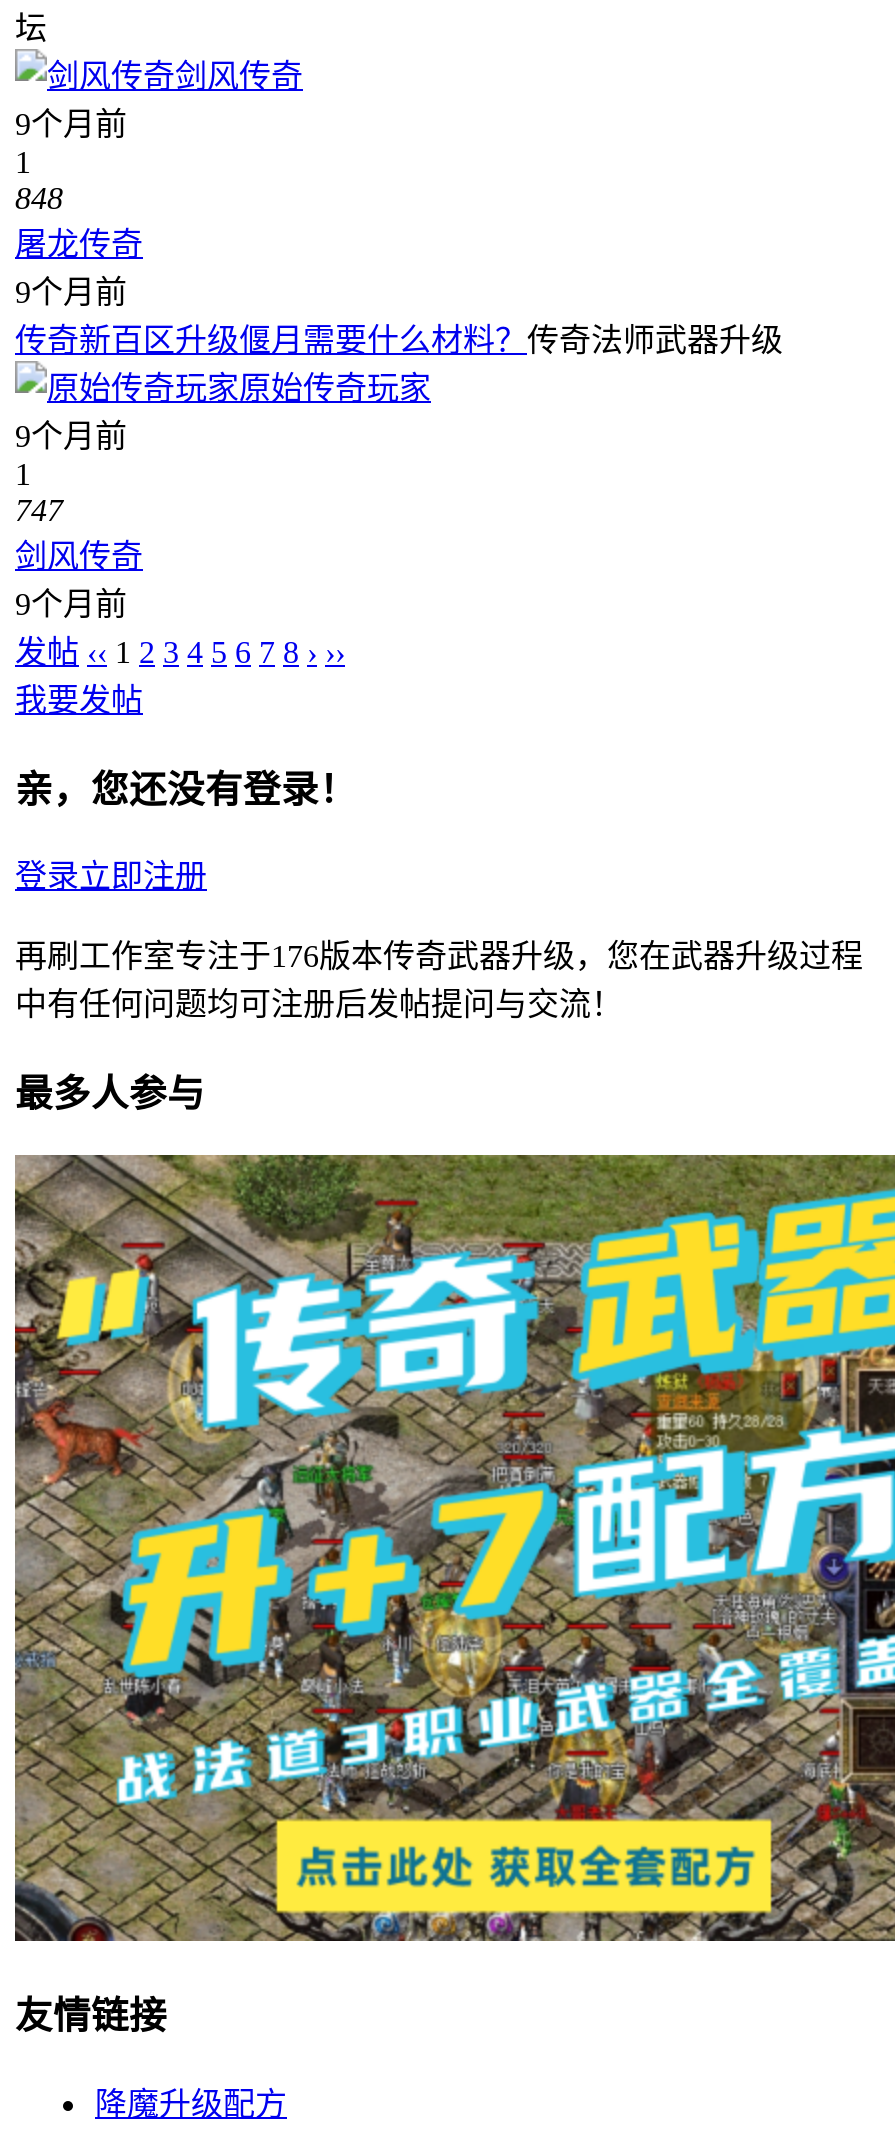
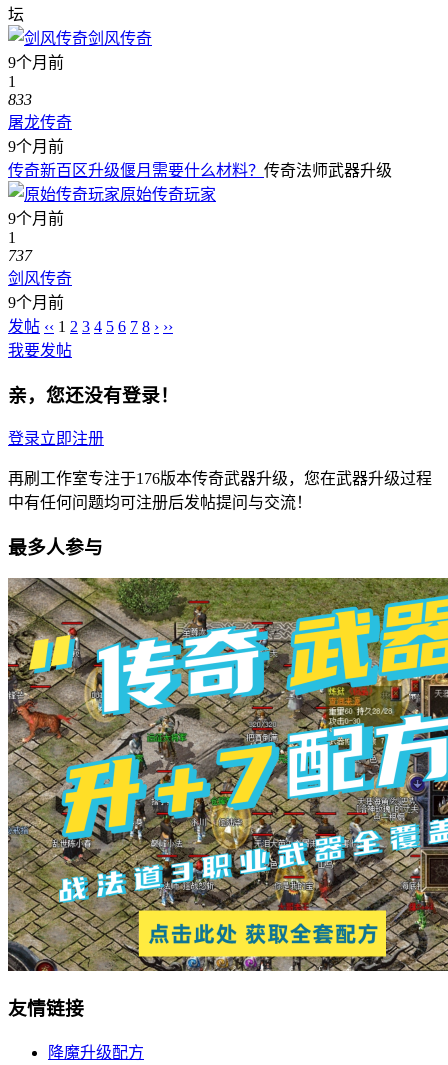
[15,181,63,215] 848 -> [8,91,32,108] 833
[15,493,63,527] 747 -> [8,247,32,264] 737

